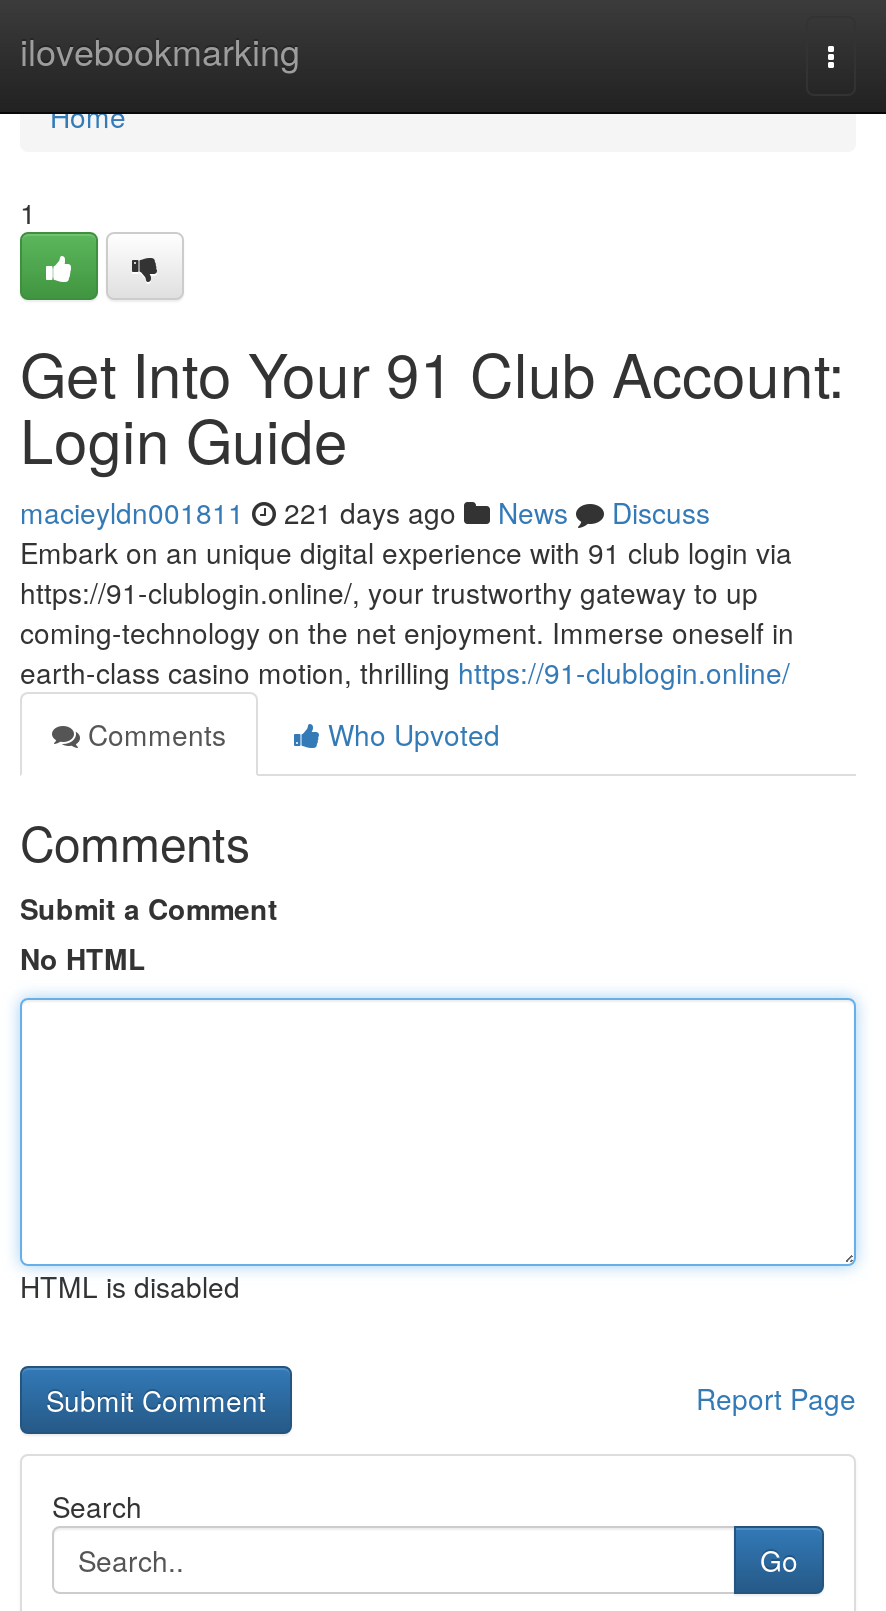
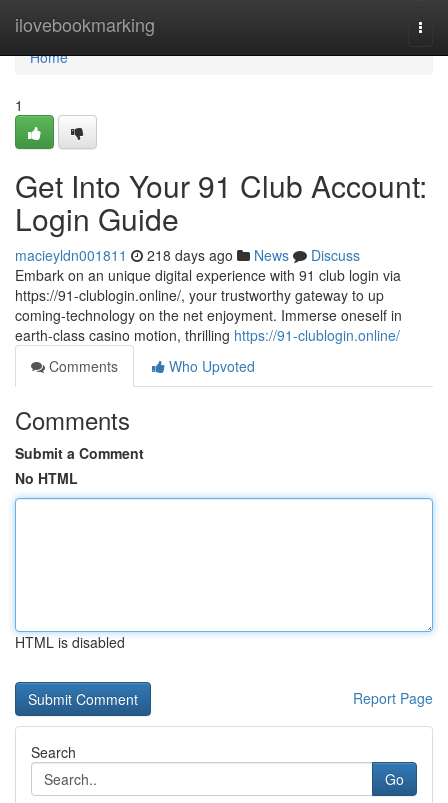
[20,492,710,532] macieyldn001811 221 days ago News Discuss -> [15,245,360,265] macieyldn001811 218 days ago News Discuss

